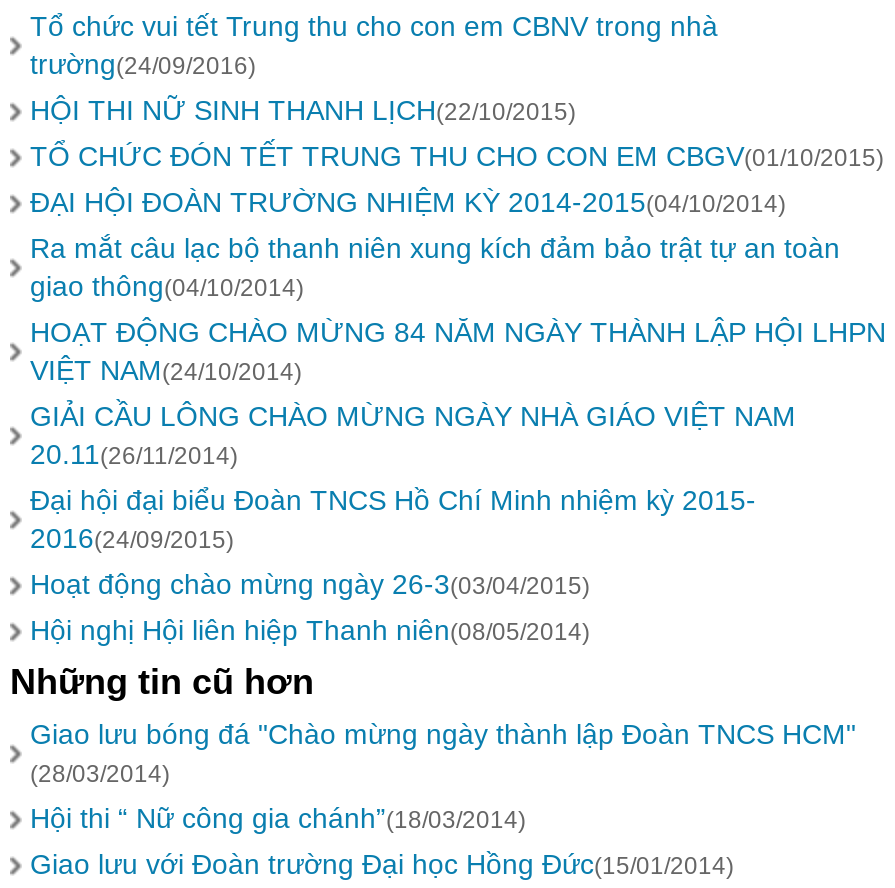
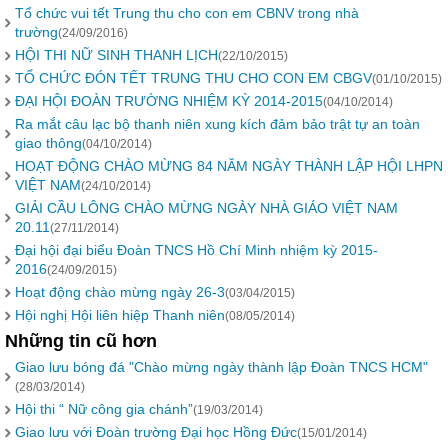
[30,438,238,470] 20.11(26/11/2014) -> [15,219,119,235] 20.11(27/11/2014)
[30,802,526,834] Hội thi “ Nữ công gia chánh”(18/03/2014) -> [15,401,263,417] Hội thi “ Nữ công gia chánh”(19/03/2014)

